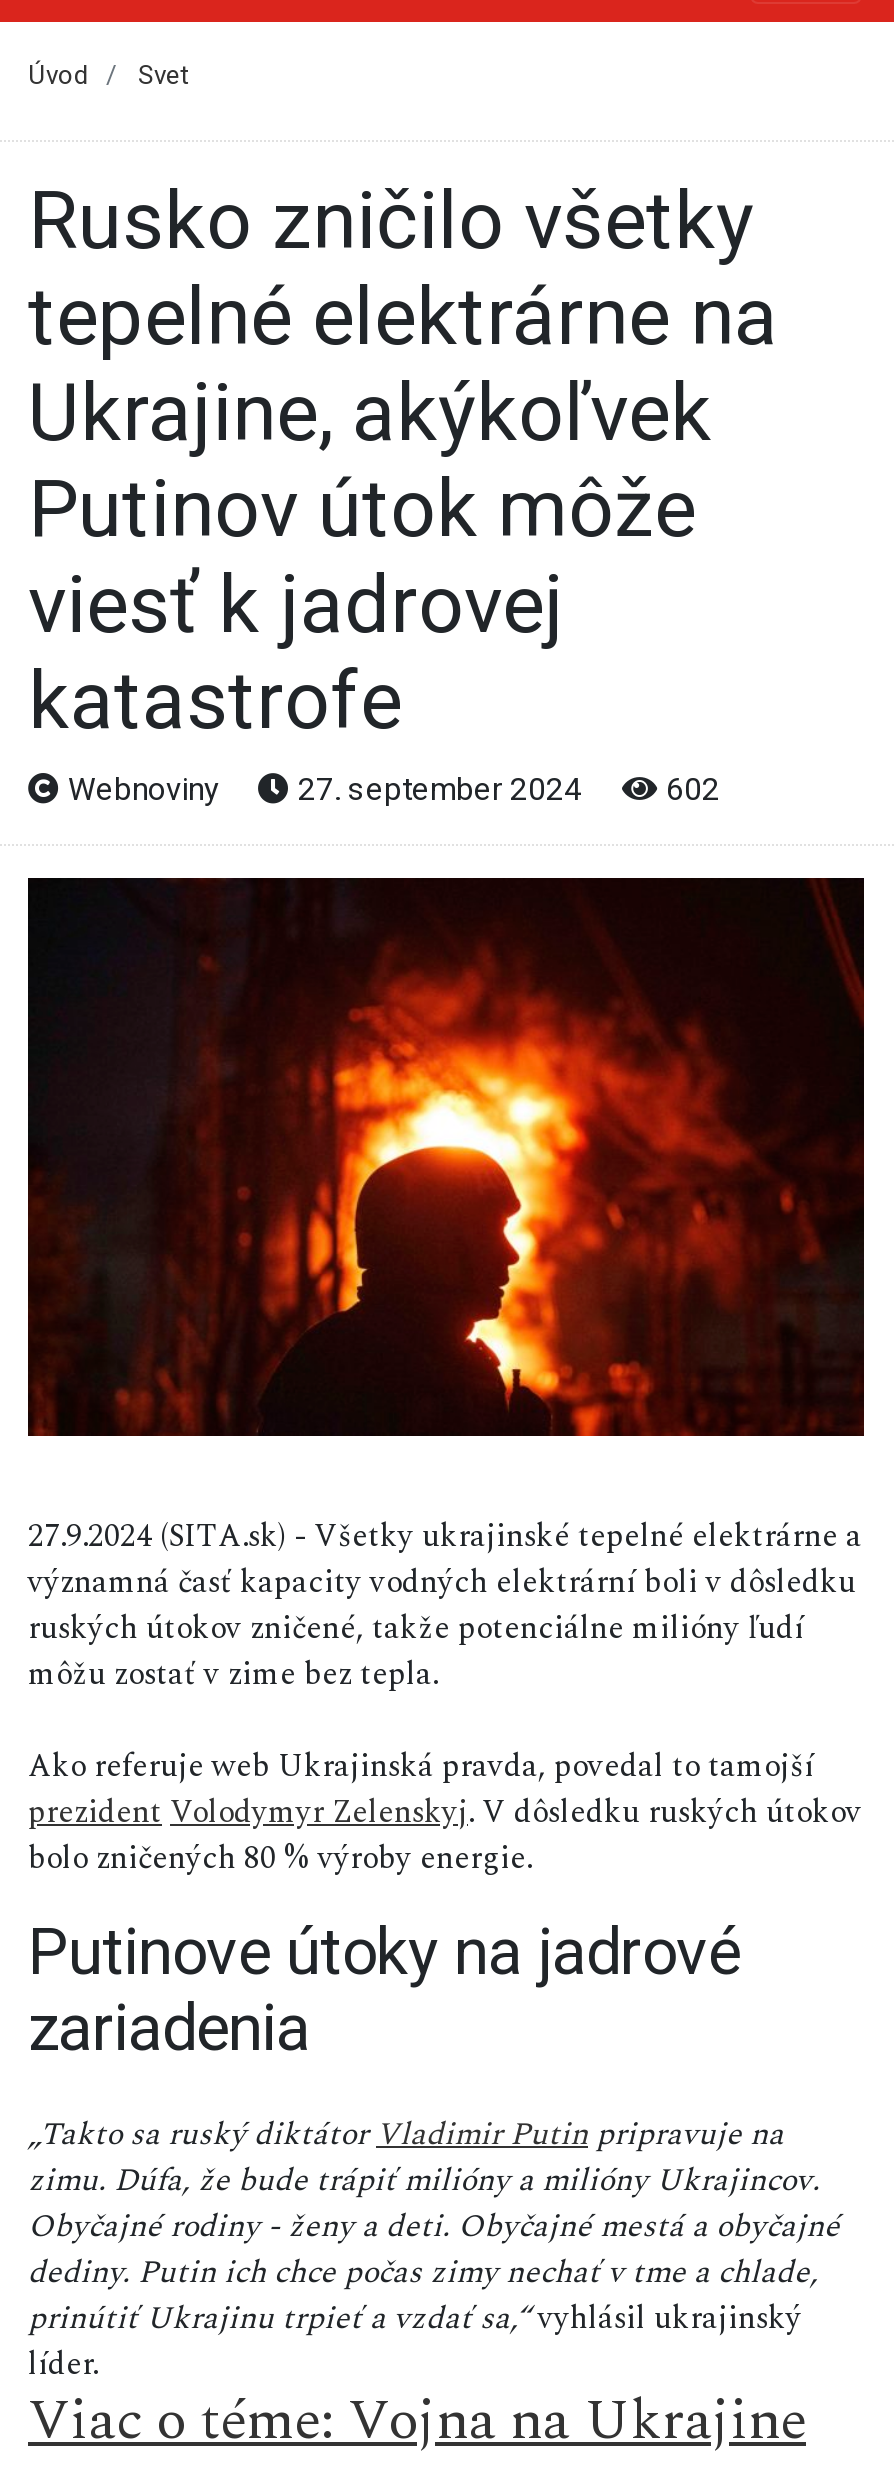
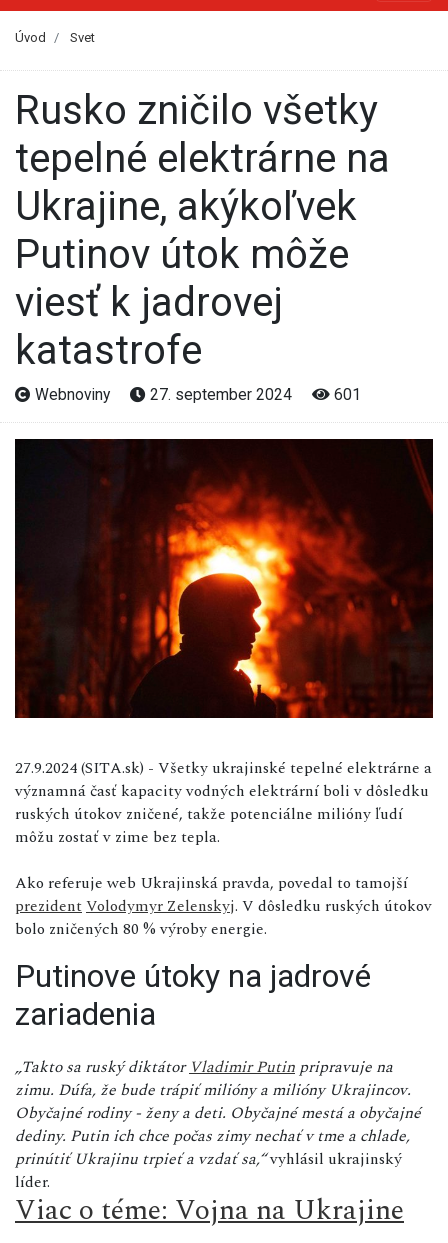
[60,770,720,808] Webnoviny 27. september 2024 602 -> [31,385,361,404] Webnoviny 27. september 2024 601

